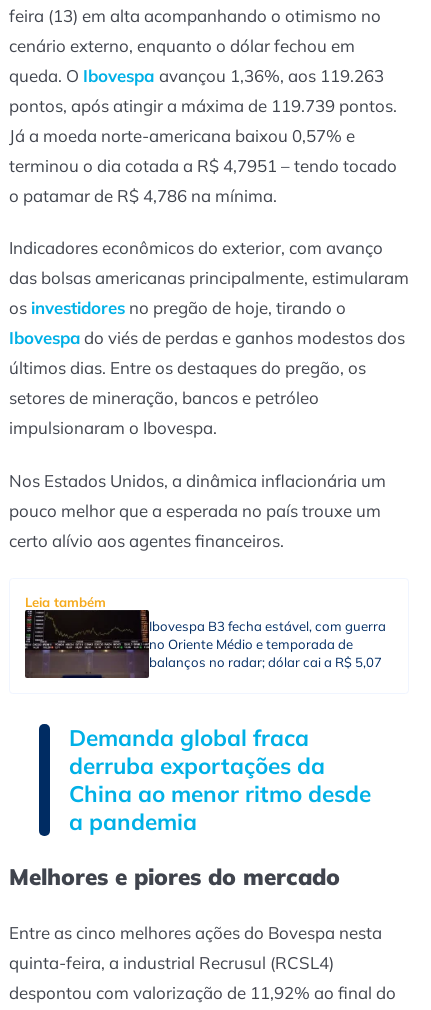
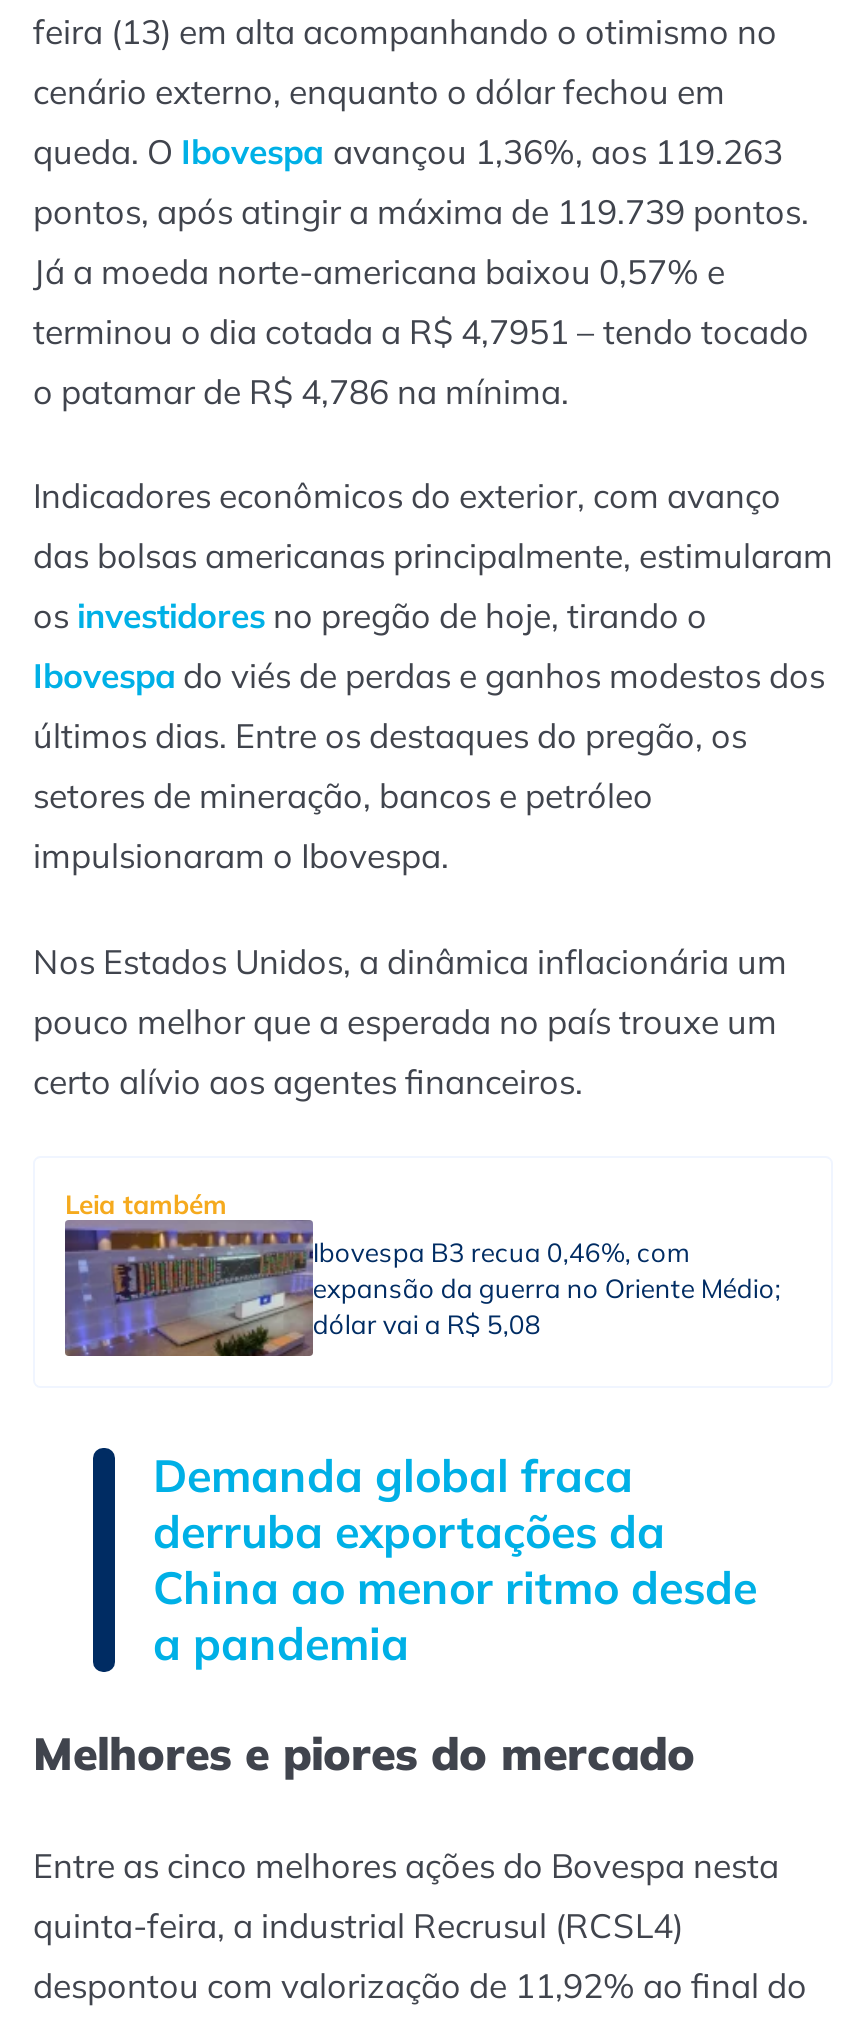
[24,610,386,679] [image] | Ibovespa B3 fecha estável, com guerra | no Oriente Médio e temporada de | balanços no radar; dólar cai a R$ 5,07 -> [63,1218,781,1358] [image] | Ibovespa B3 recua 0,46%, com | expansão da guerra no Oriente Médio; | dólar vai a R$ 5,08

